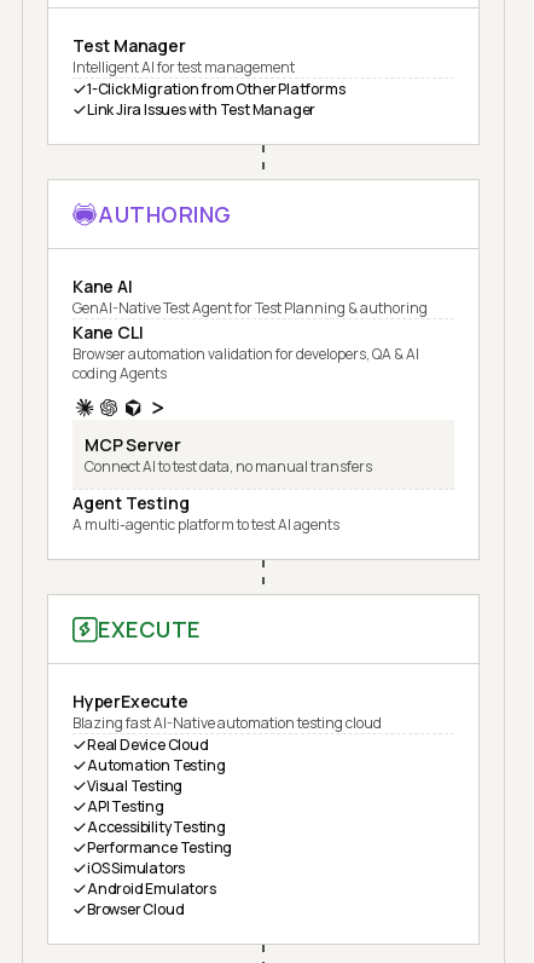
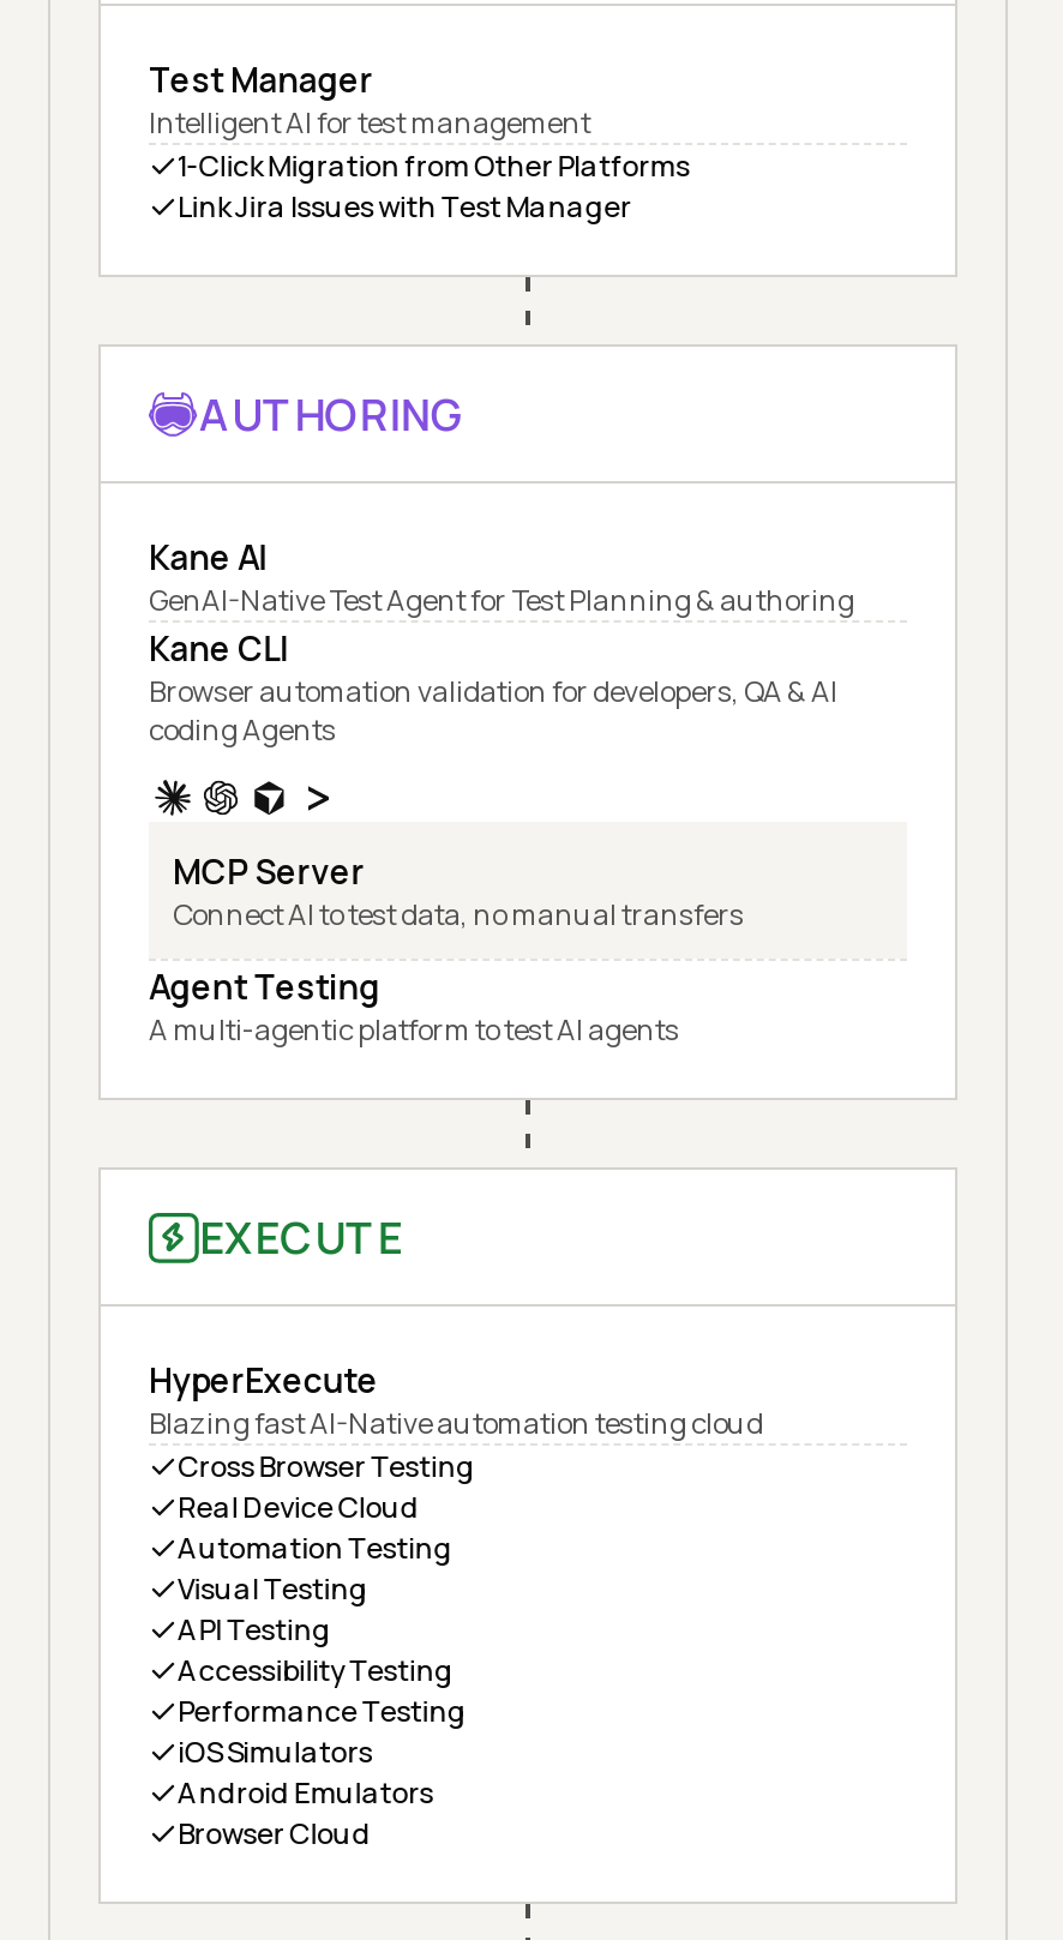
none -> [178,1446,475,1487] Cross Browser Testing

